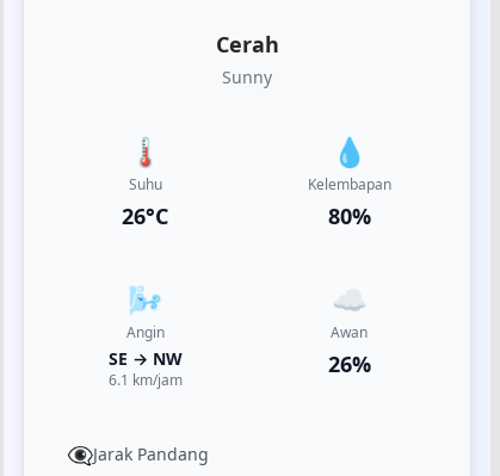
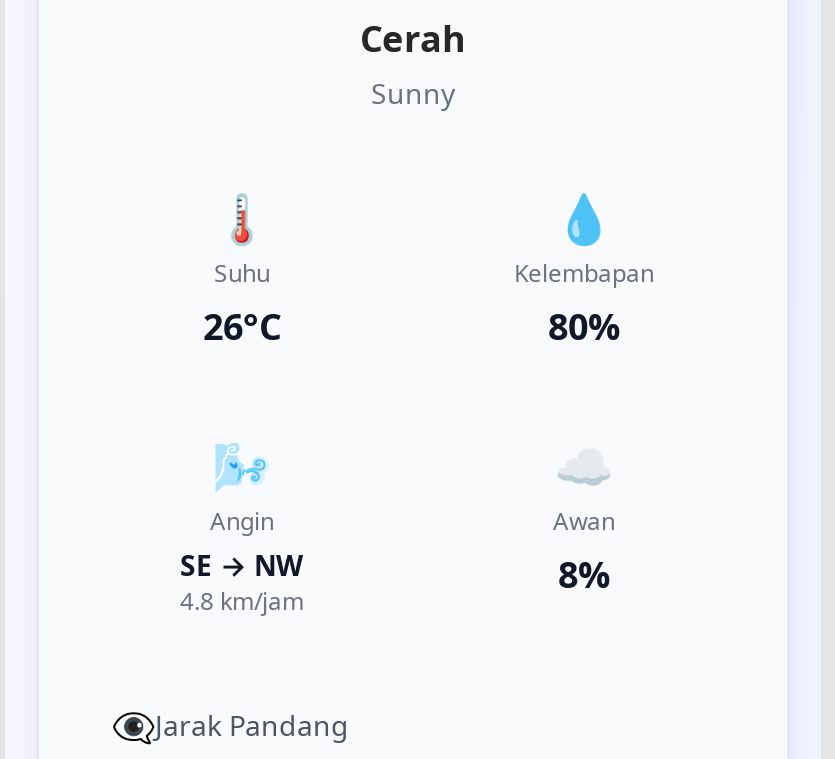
[328,350,371,378] 26% -> [558,550,610,598] 8%
[108,370,182,390] 6.1 km/jam -> [180,584,304,618] 4.8 km/jam

